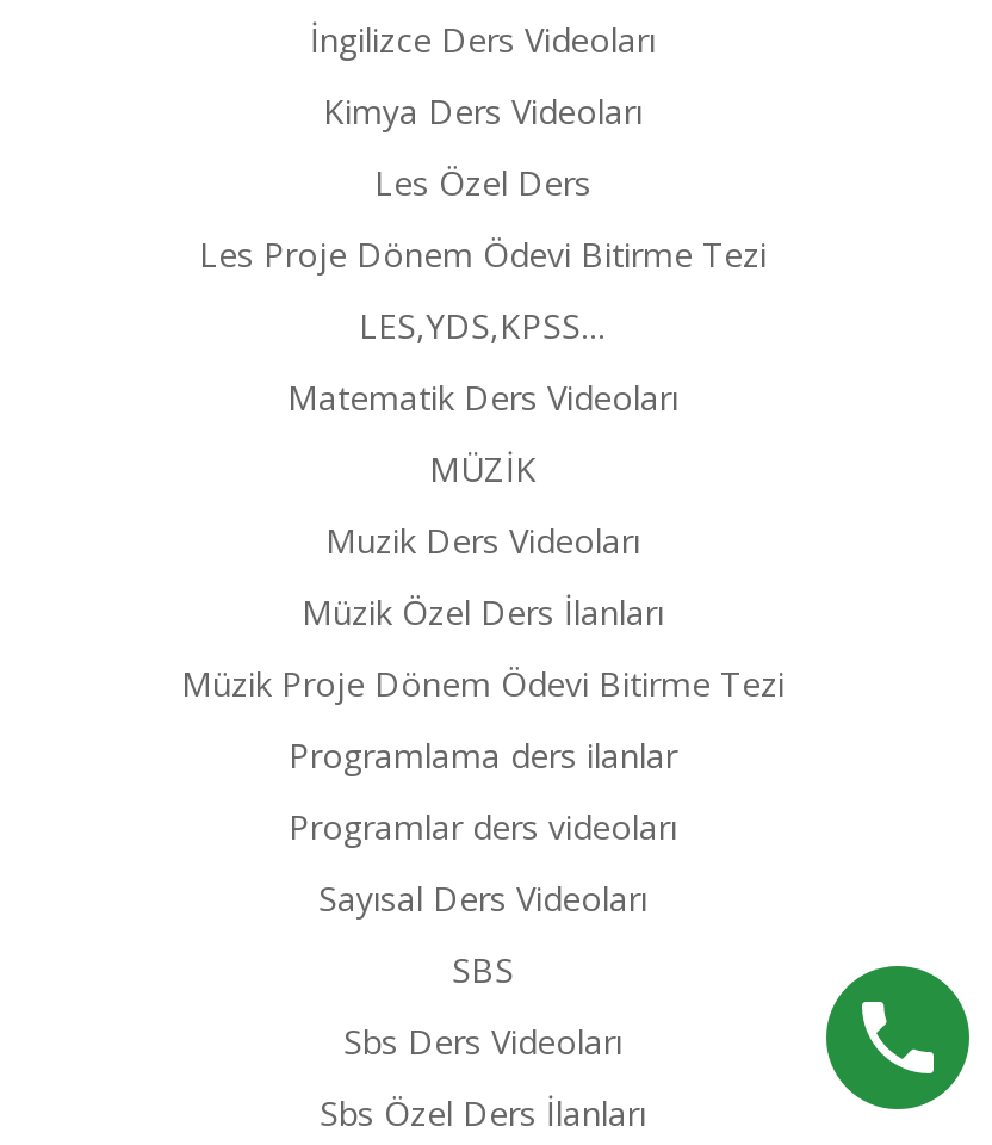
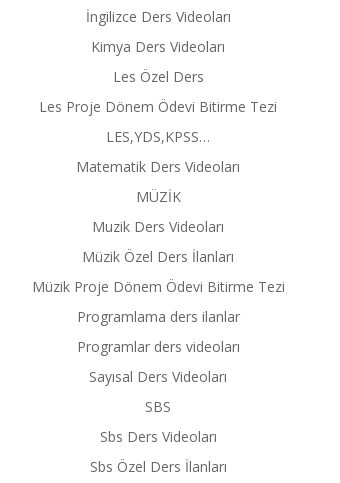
[824,964,972,1112] [image] -> none

